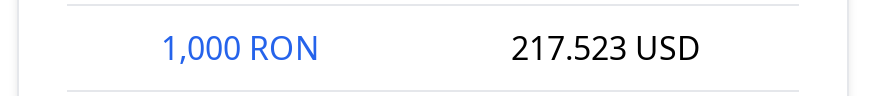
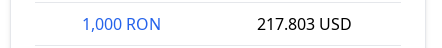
[511,26,701,70] 217.523 USD -> [257,13,352,35] 217.803 USD

